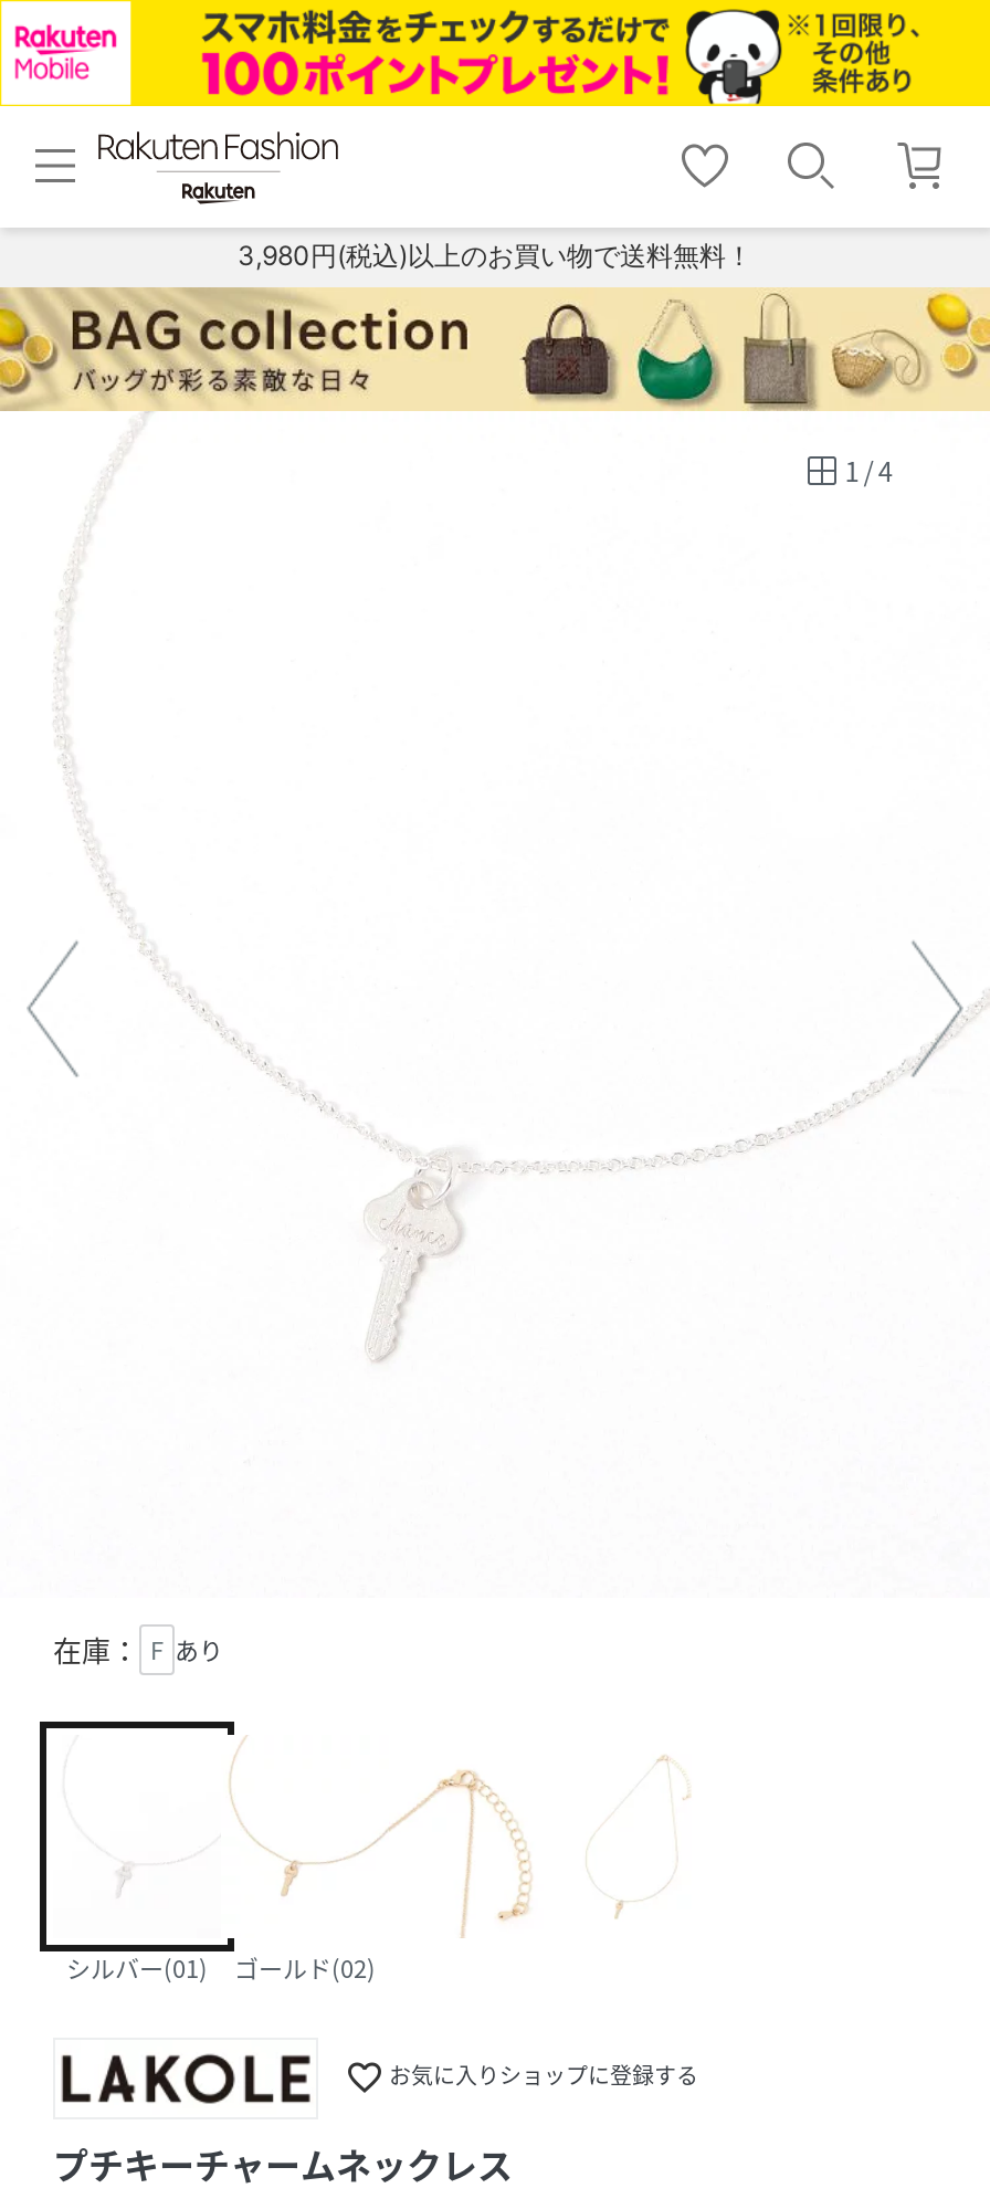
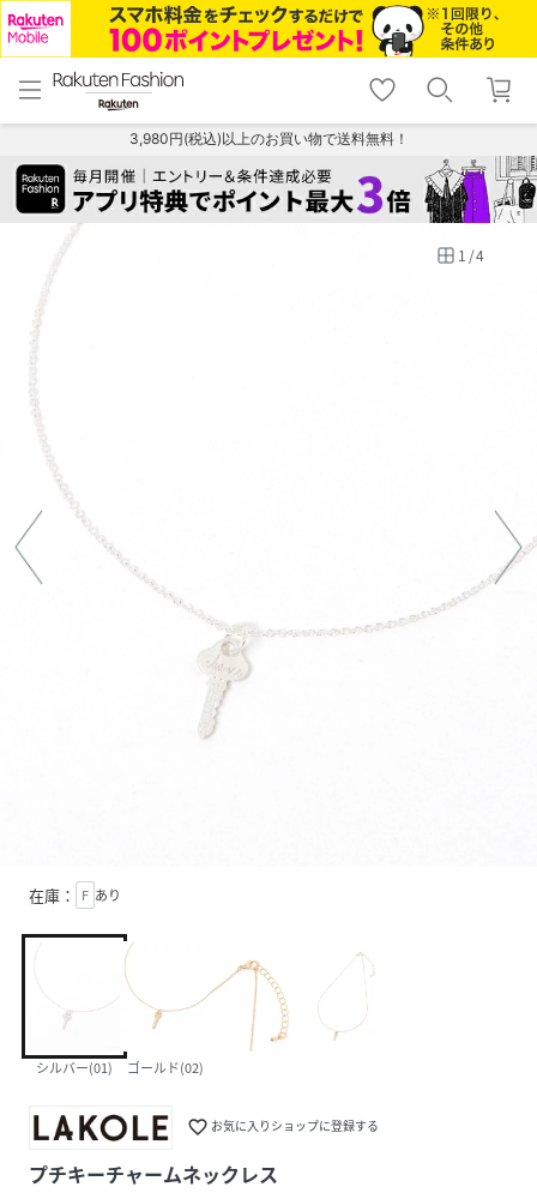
[7,287,983,411] [image] -> [4,155,533,224] [image]

